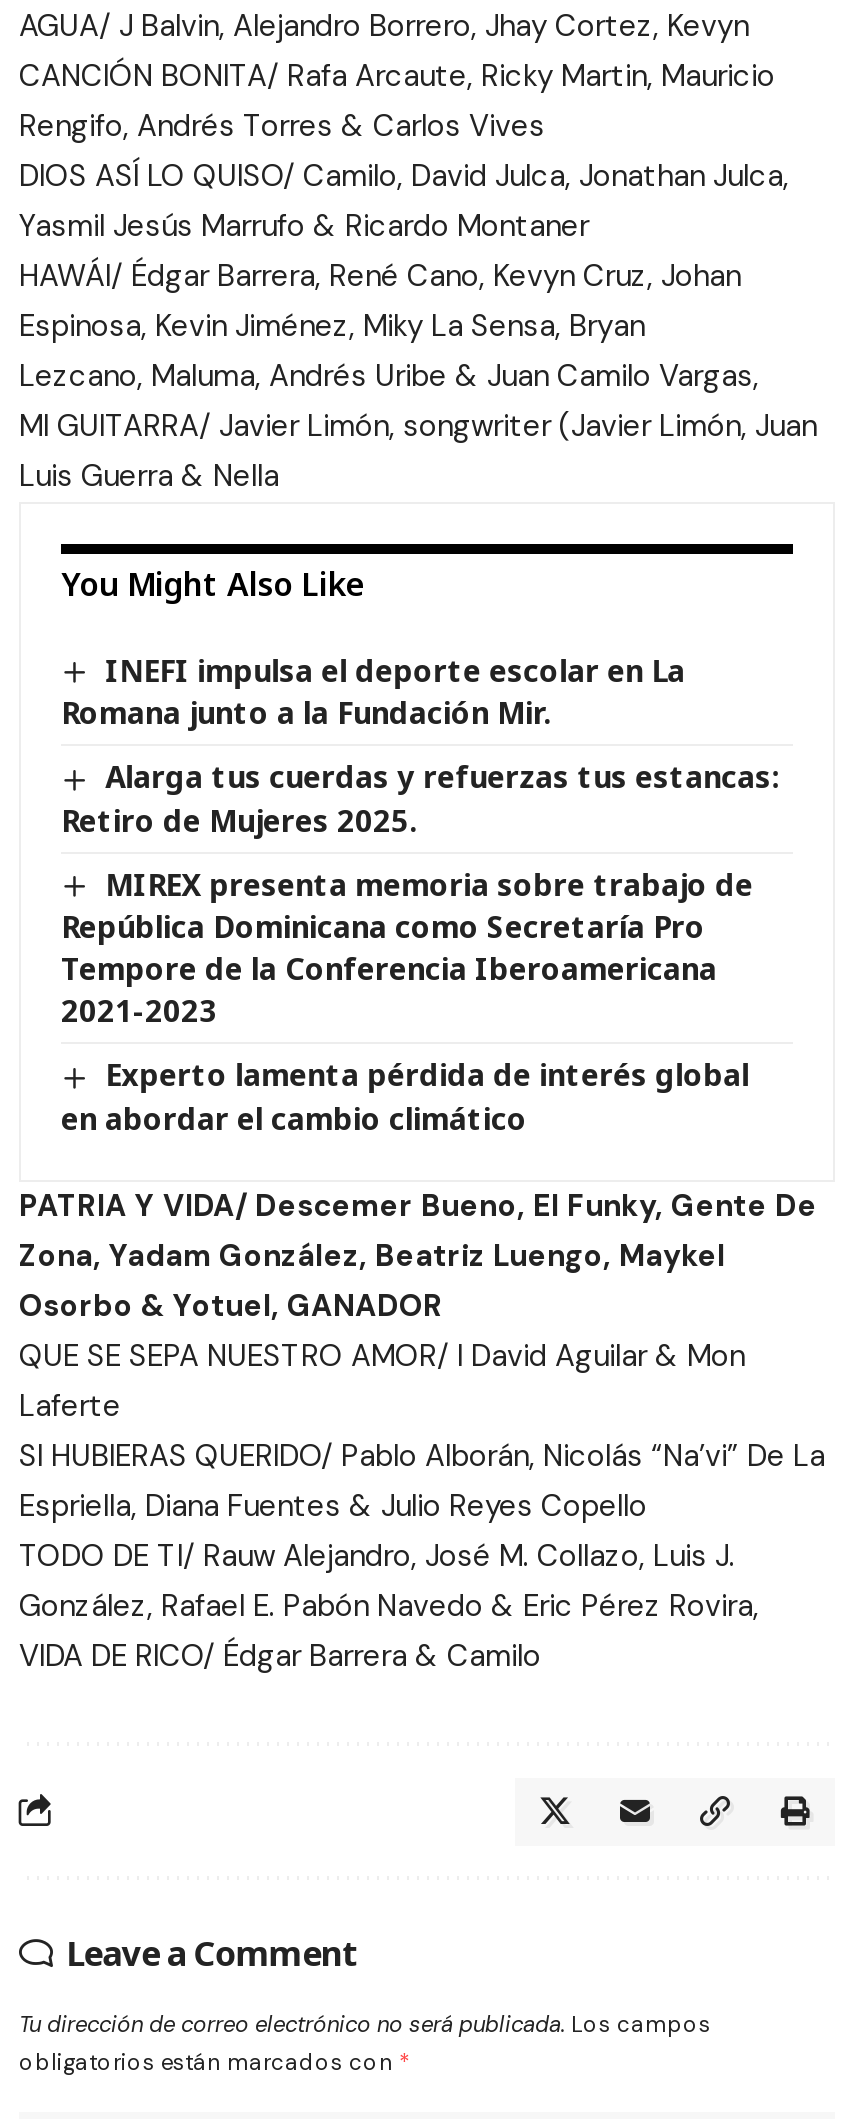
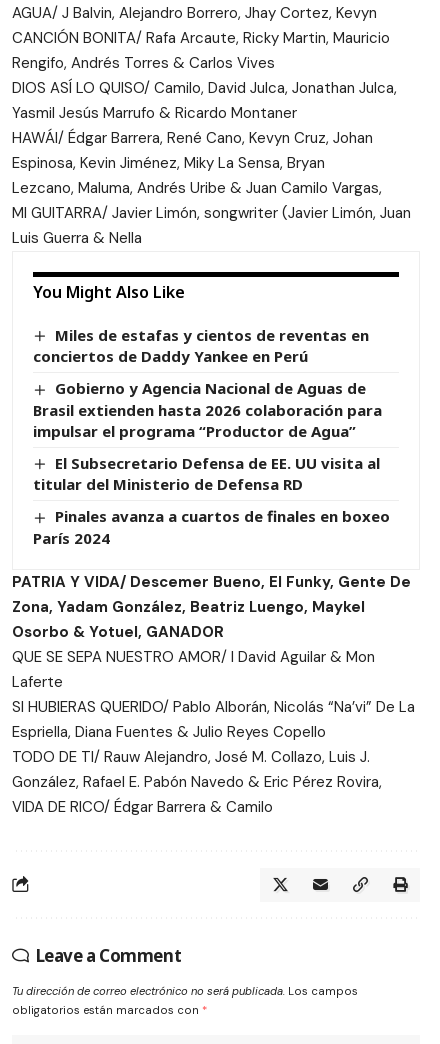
[61,650,685,733] INEFI impulsa el deporte escolar en La | Romana junto a la Fundación Mir. -> [33,325,369,366] Miles de estafas y cientos de reventas en | conciertos de Daddy Yankee en Perú
[61,757,779,840] Alarga tus cuerdas y refuerzas tus estancas: | Retiro de Mujeres 2025. -> [33,378,382,441] Gobierno y Agencia Nacional de Aguas de | Brasil extienden hasta 2026 colaboración para | impulsar el programa “Productor de Agua”
[61,864,753,1030] MIREX presenta memoria sobre trabajo de | República Dominicana como Secretaría Pro | Tempore de la Conferencia Iberoamericana | 2021-2023 -> [33,453,380,494] El Subsecretario Defensa de EE. UU visita al | titular del Ministerio de Defensa RD
[61,1054,749,1137] Experto lamenta pérdida de interés global | en abordar el cambio climático -> [33,506,390,548] Pinales avanza a cuartos de finales en boxeo | París 2024

